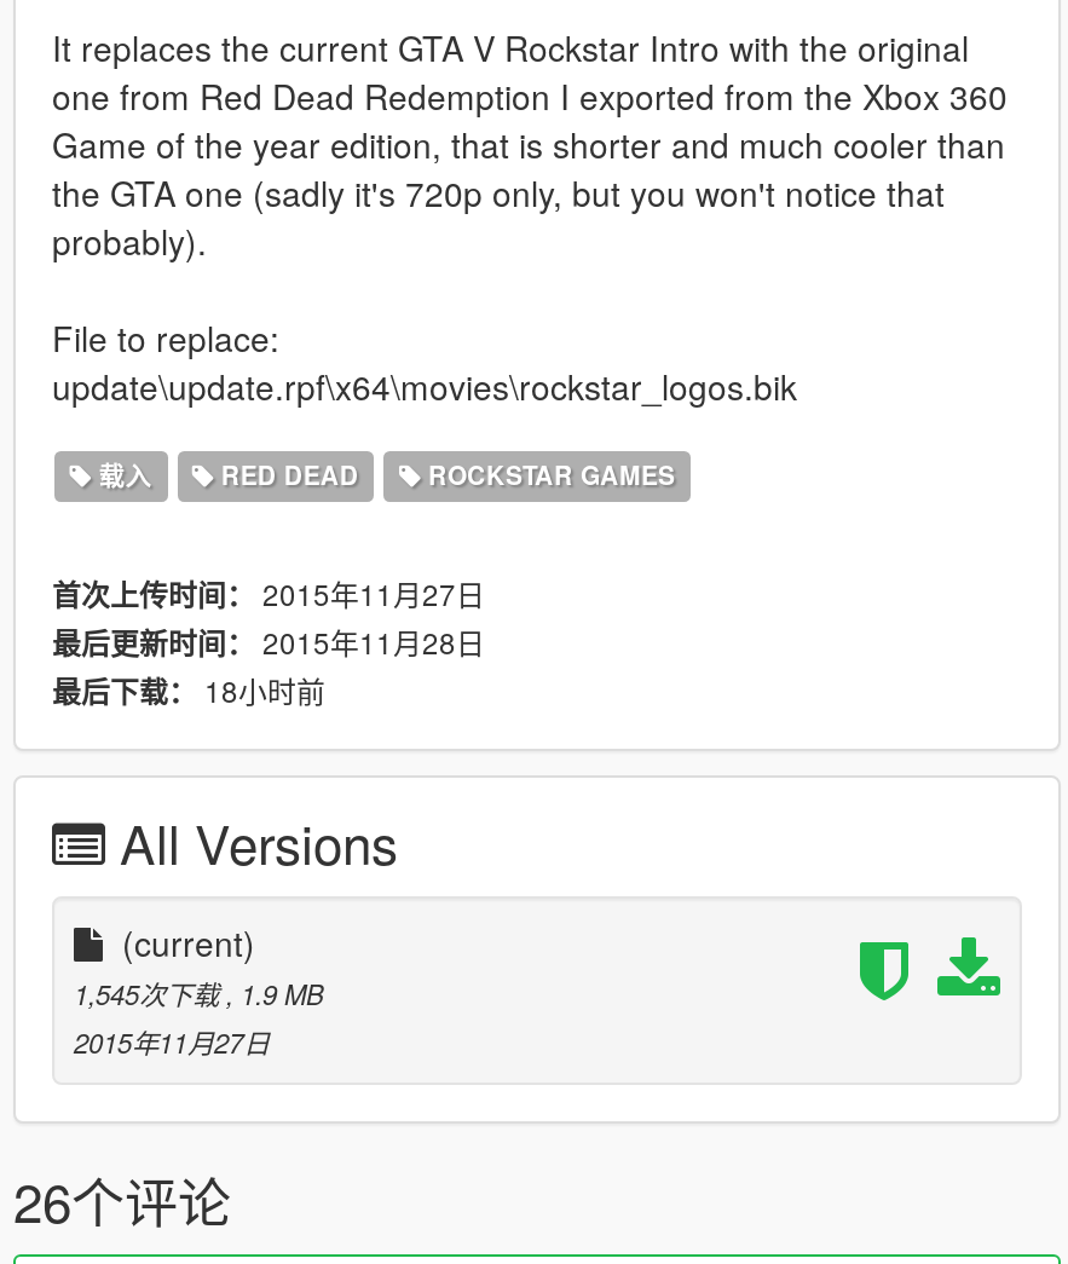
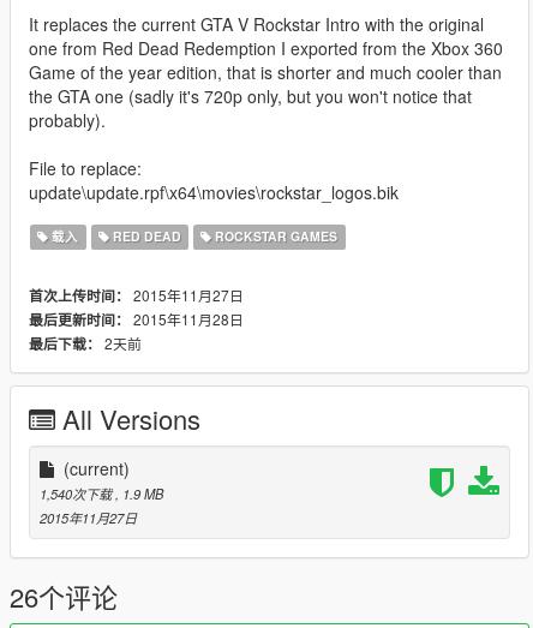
[52,670,325,713] 最后下载：18小时前 -> [29,333,142,355] 最后下载：2天前
[74,975,323,1013] 1,545次下载, 1.9 MB -> [40,484,163,504] 1,540次下载, 1.9 MB

